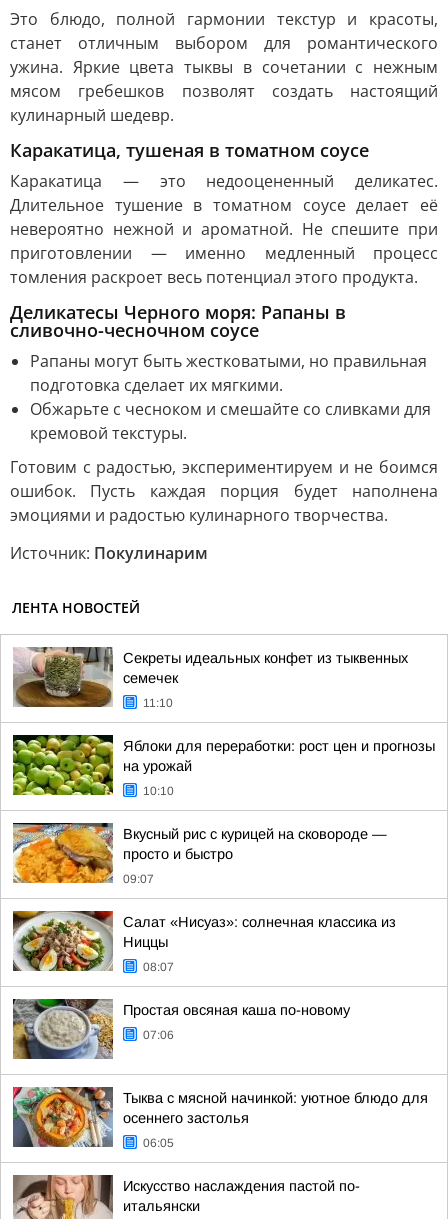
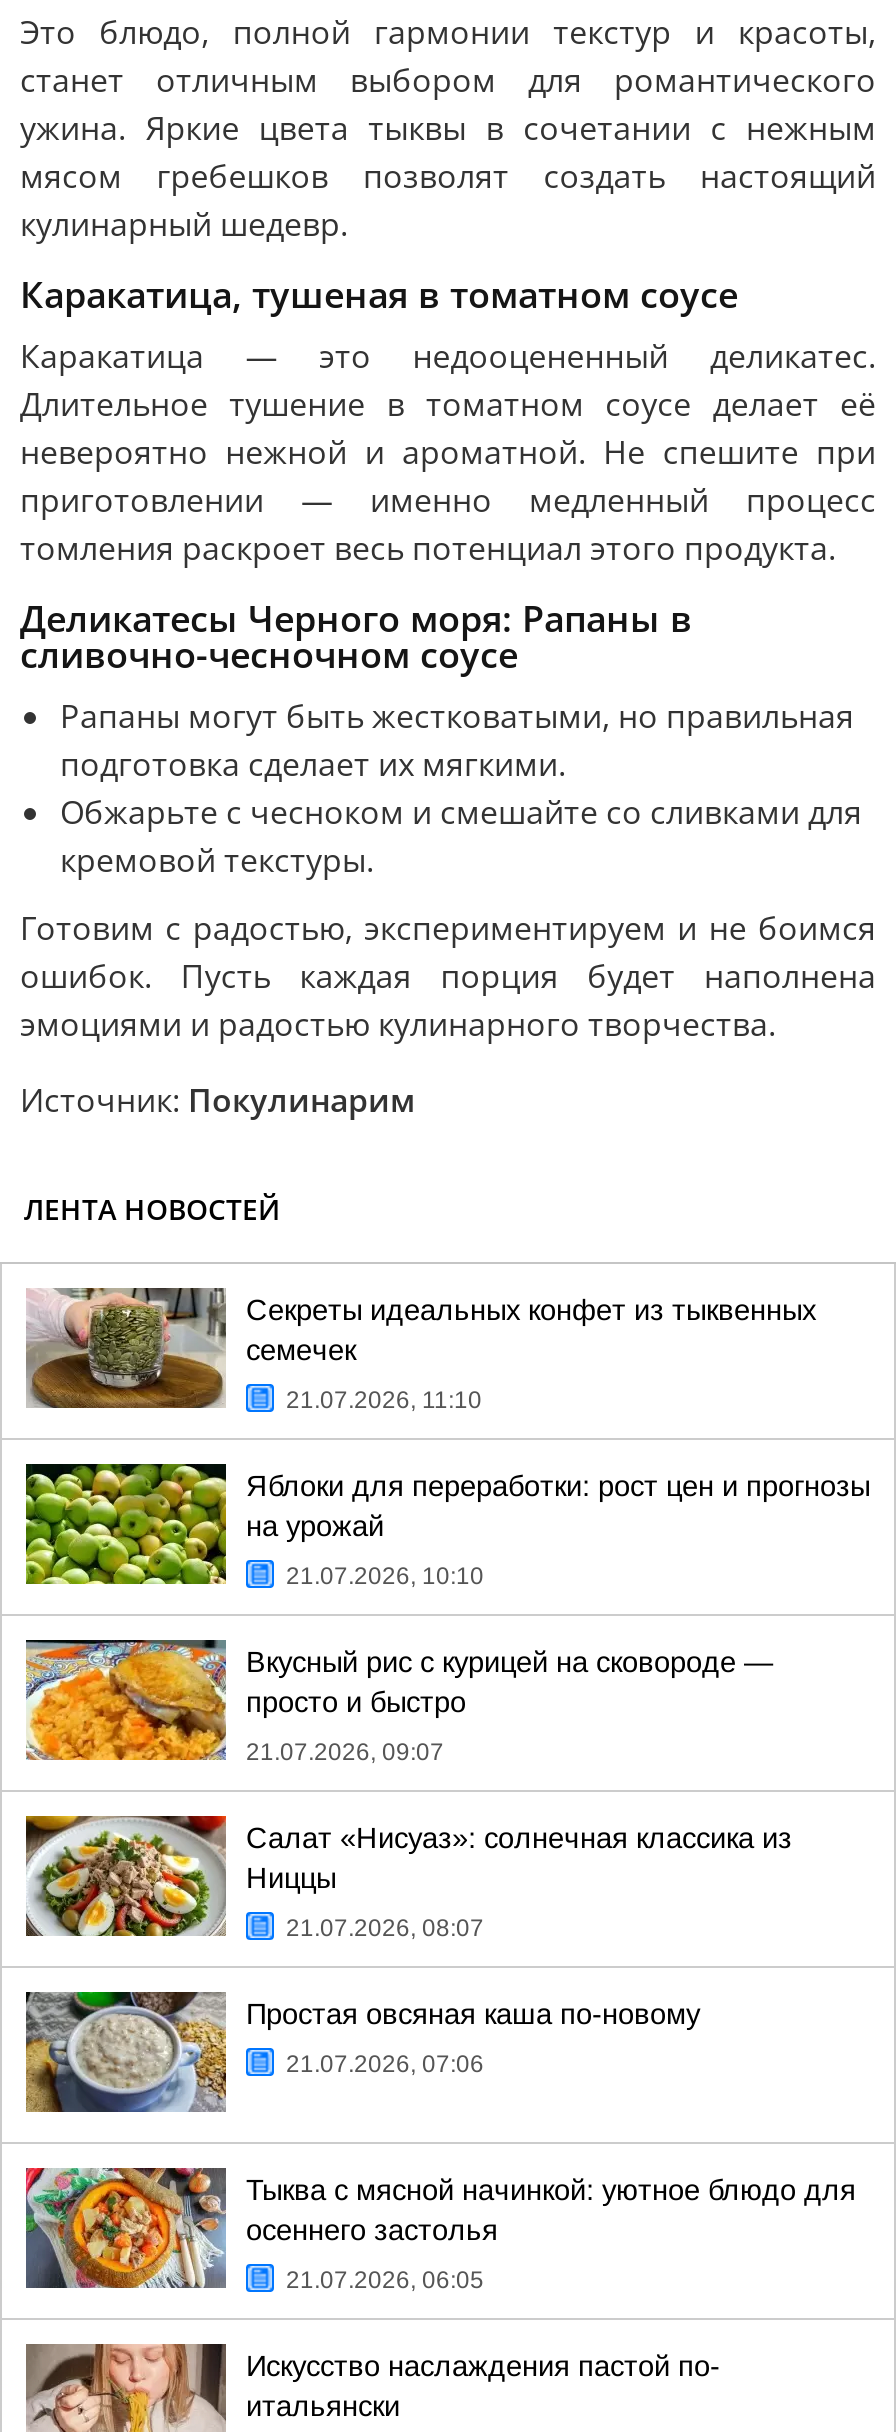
[143,696,173,710] 11:10 -> [286,1386,482,1414] 21.07.2026, 11:10
[143,784,174,798] 10:10 -> [286,1562,484,1590] 21.07.2026, 10:10
[123,872,154,886] 09:07 -> [246,1738,444,1766] 21.07.2026, 09:07
[143,960,174,974] 08:07 -> [286,1914,484,1942] 21.07.2026, 08:07
[143,1028,174,1042] 07:06 -> [286,2050,484,2078] 21.07.2026, 07:06
[143,1136,174,1150] 06:05 -> [286,2266,484,2294] 21.07.2026, 06:05

